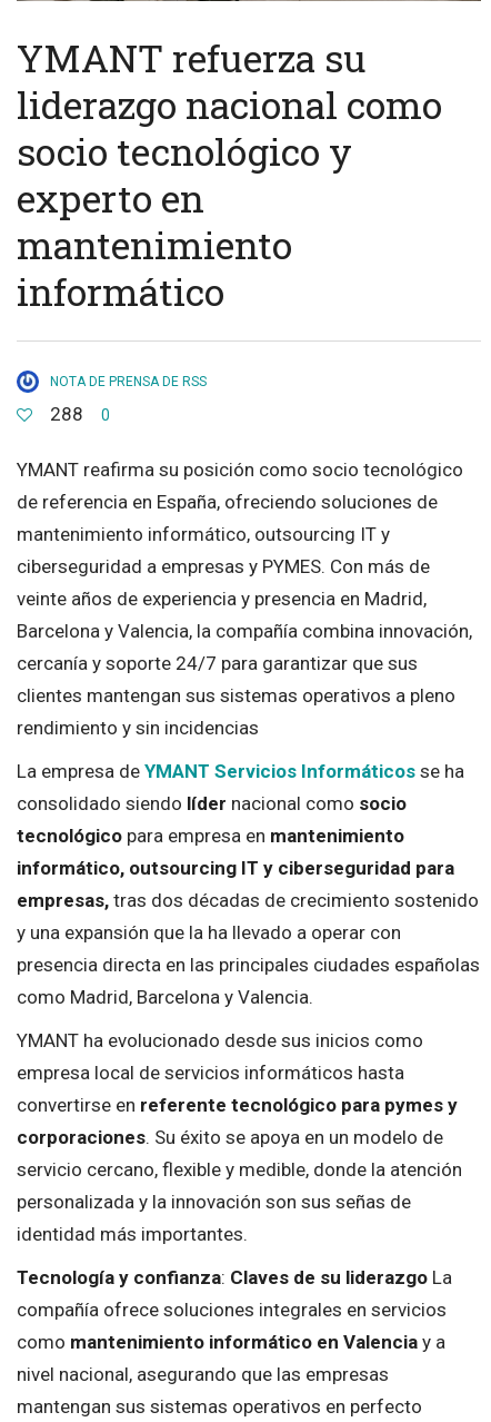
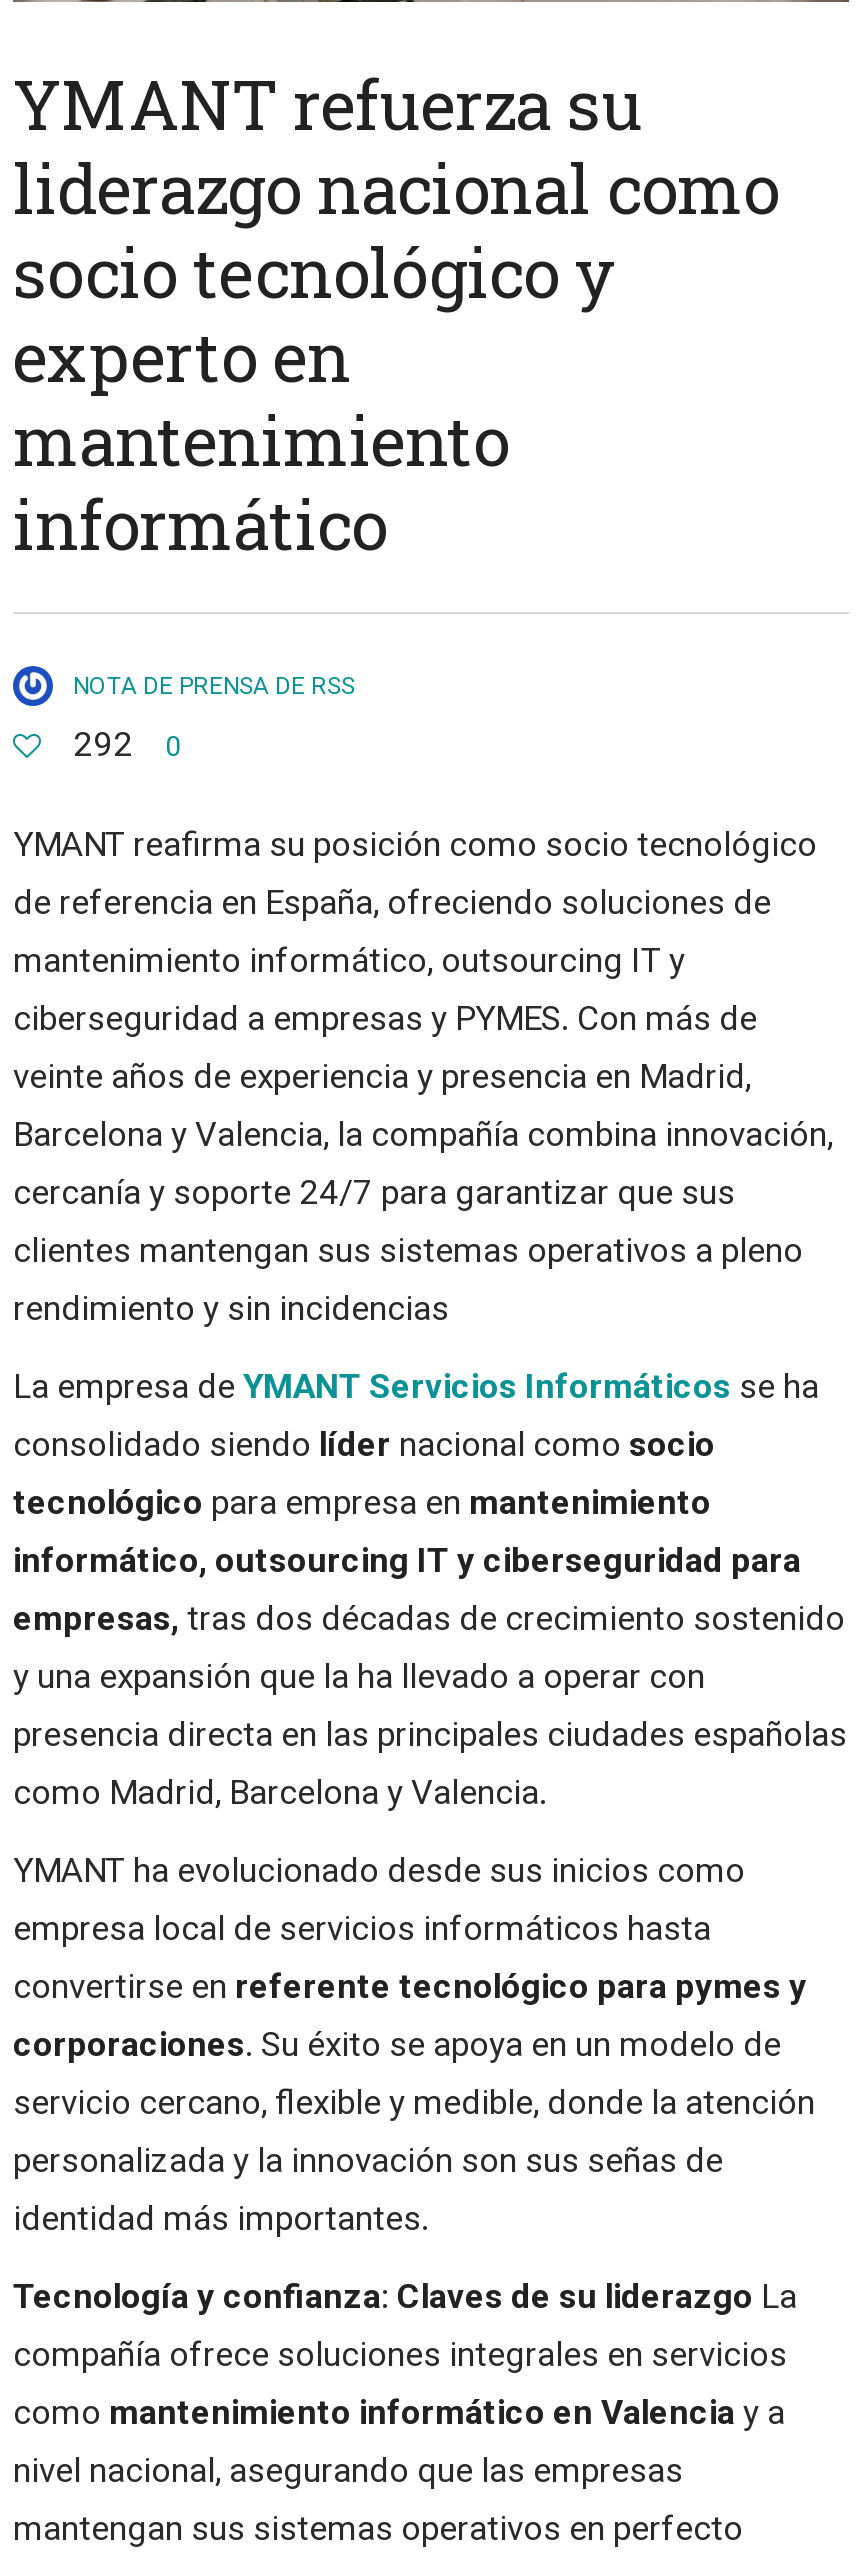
[50,403,110,425] 288 0 -> [73,724,181,764] 292 0

